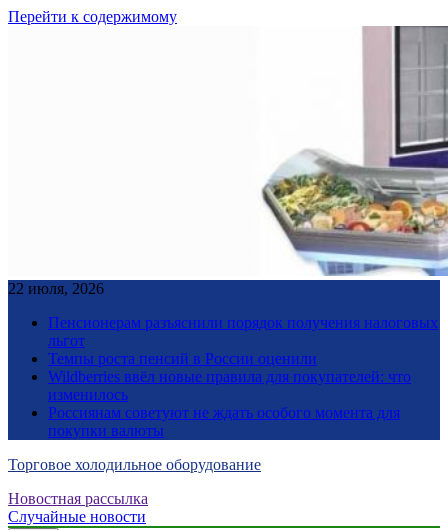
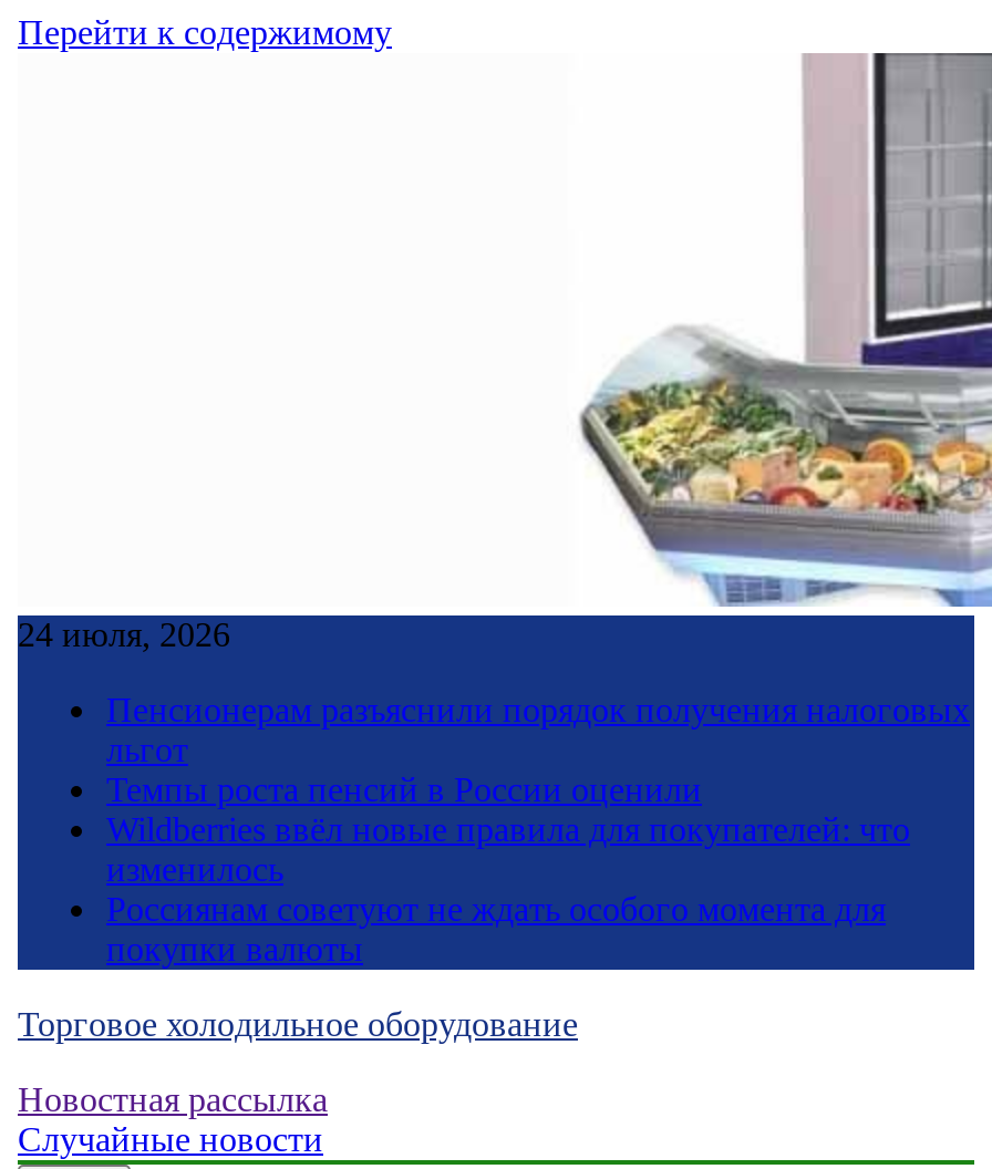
[8,280,104,297] 22 июля, 2026 -> [18,615,230,653] 24 июля, 2026

